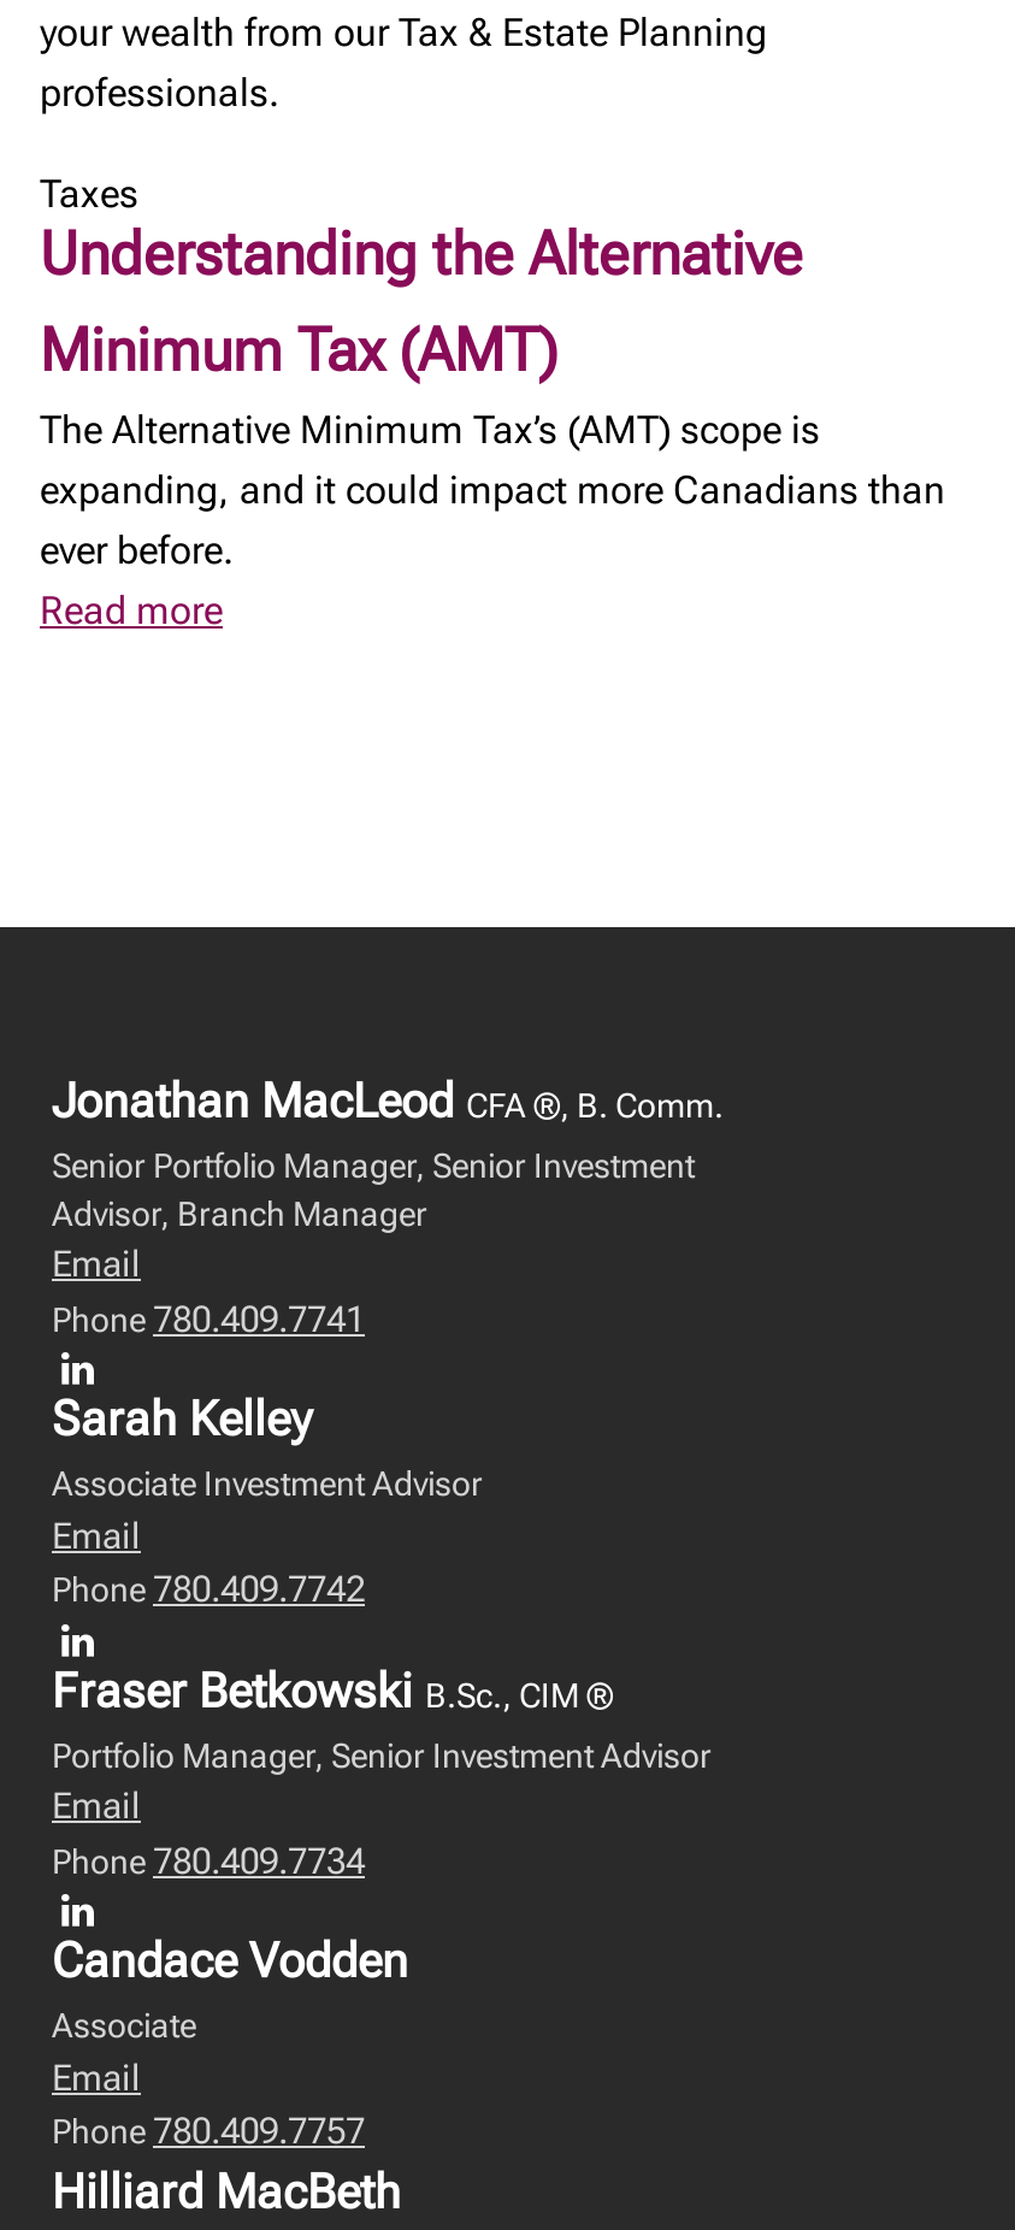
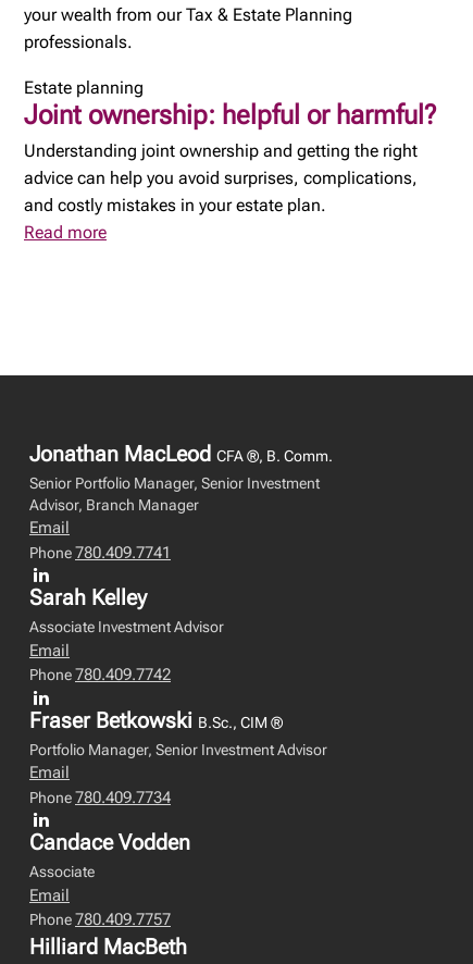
[40,171,945,573] Taxes | Understanding the Alternative | Minimum Tax (AMT) | The Alternative Minimum Tax’s (AMT) scope is | expanding, and it could impact more Canadians than | ever before. -> [24,77,436,215] Estate planning | Joint ownership: helpful or harmful? | Understanding joint ownership and getting the right | advice can help you avoid surprises, complications, | and costly mistakes in your estate plan.

